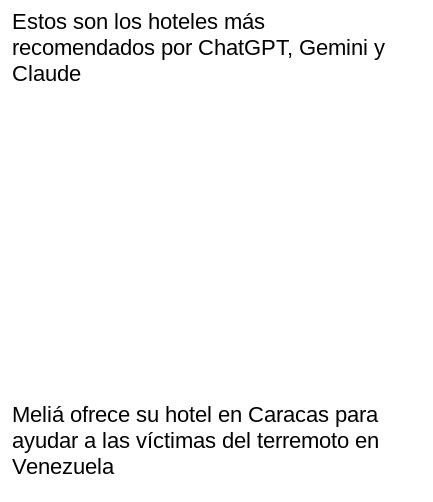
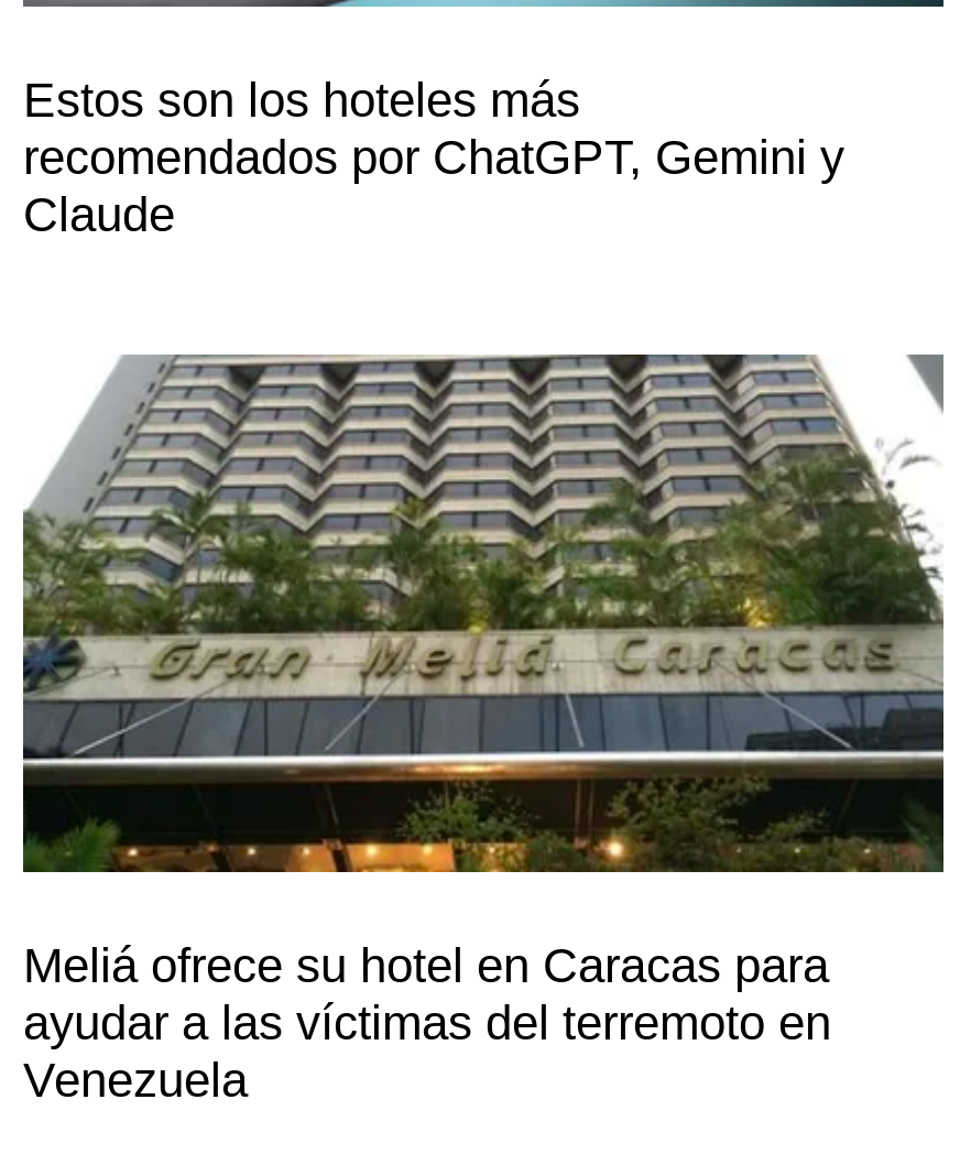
none -> [21,352,946,874] [image]

